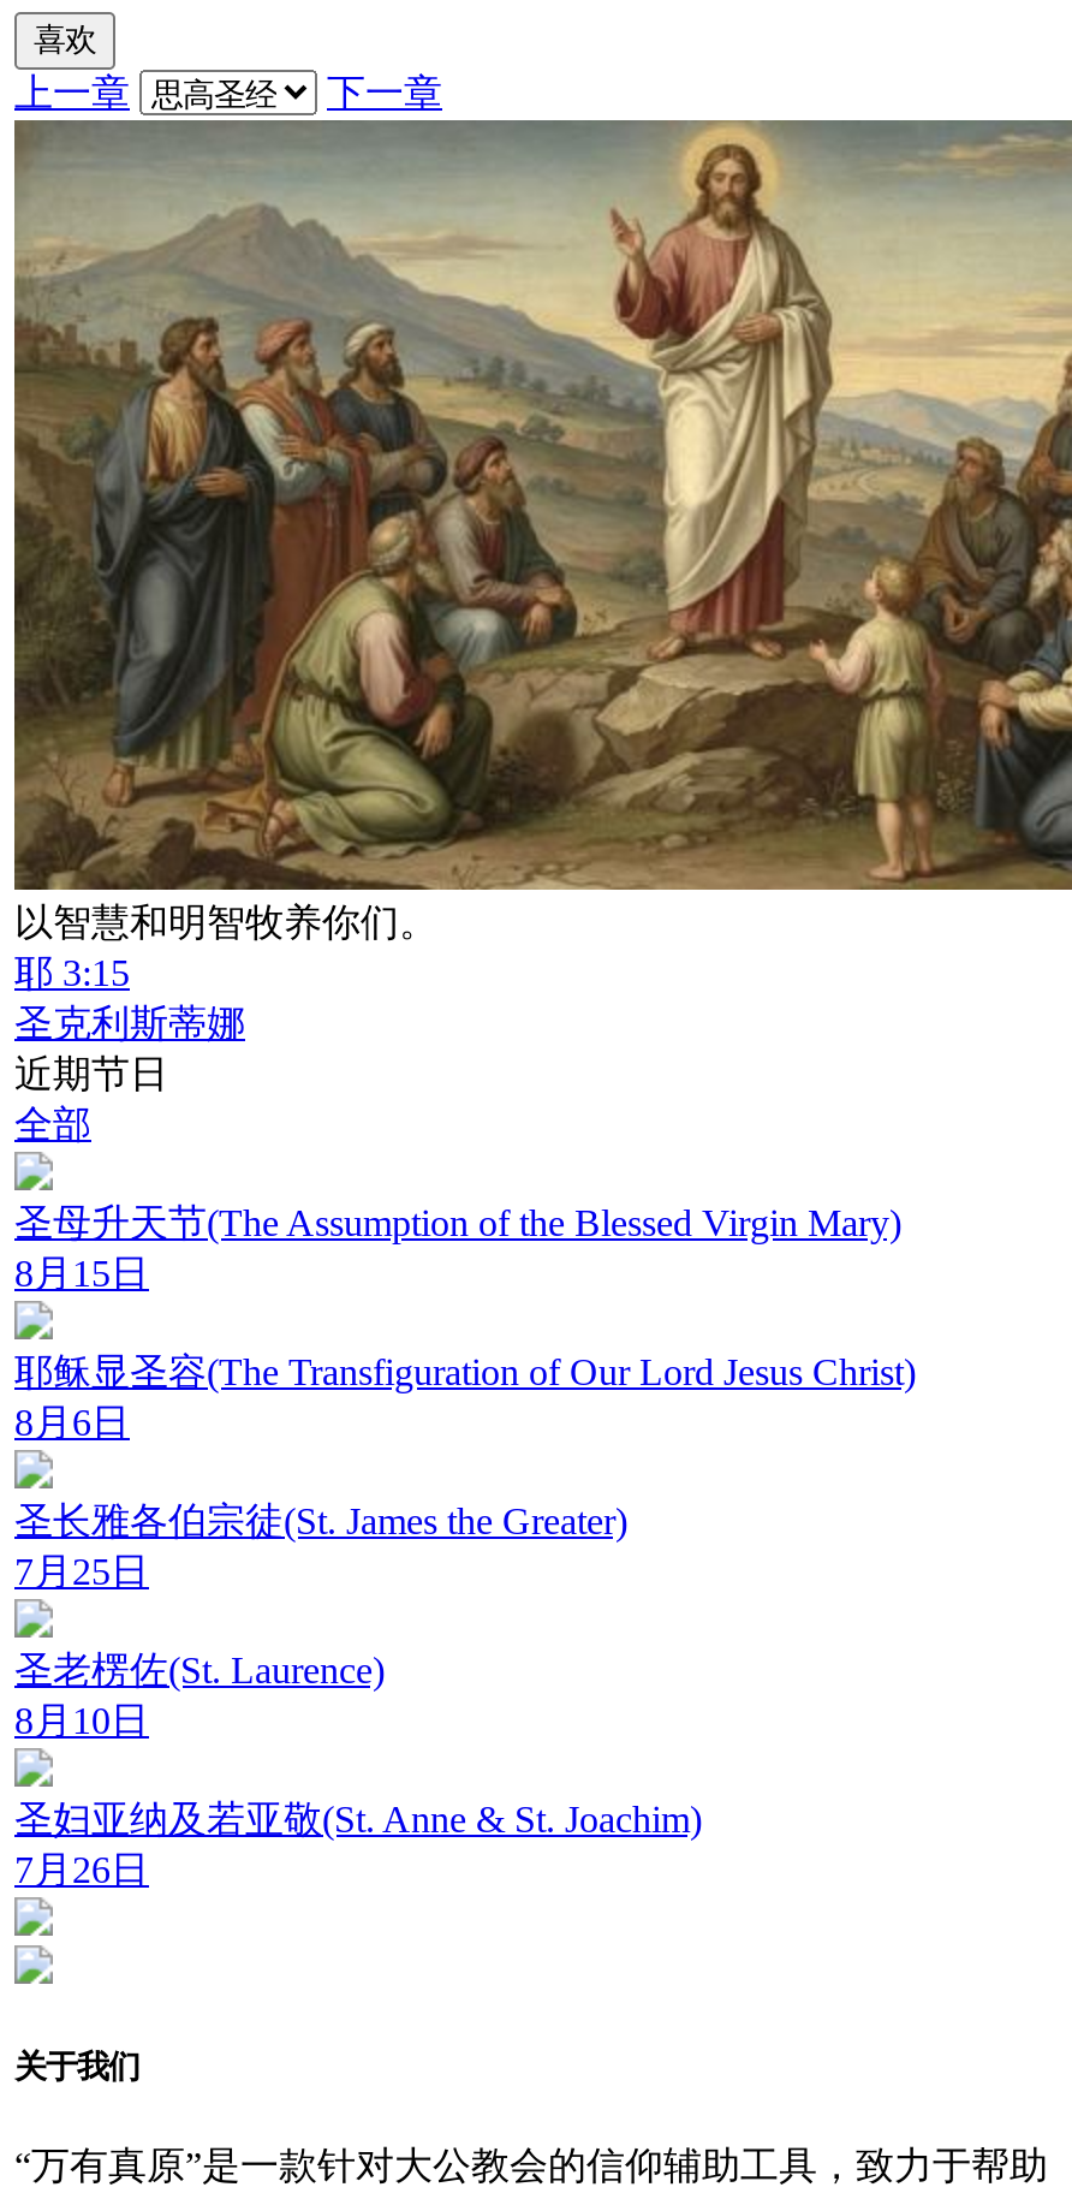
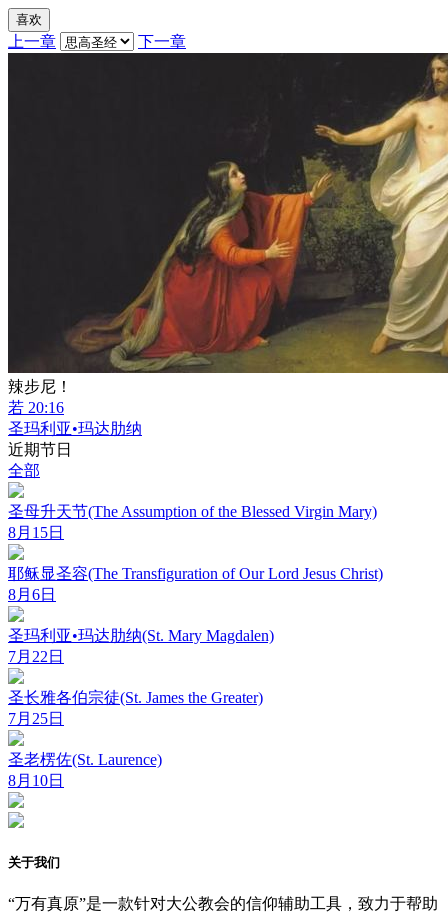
[12,118,1065,1042] [image] | 以智慧和明智牧养你们。 | 耶 3:15 | 圣克利斯蒂娜 -> [7,52,445,436] [image] | 辣步尼！ | 若 20:16 | 圣玛利亚•玛达肋纳
none -> [8,626,274,664] 圣玛利亚•玛达肋纳(St. Mary Magdalen) | 7月22日
moved [14,1499,627,1740] -> [8,688,263,788]: 圣长雅各伯宗徒(St. James the Greater) | 7月25日 | 圣老楞佐(St. Laurence) | 8月10日
[14,1797,702,1889] 圣妇亚纳及若亚敬(St. Anne & St. Joachim) | 7月26日 -> none

